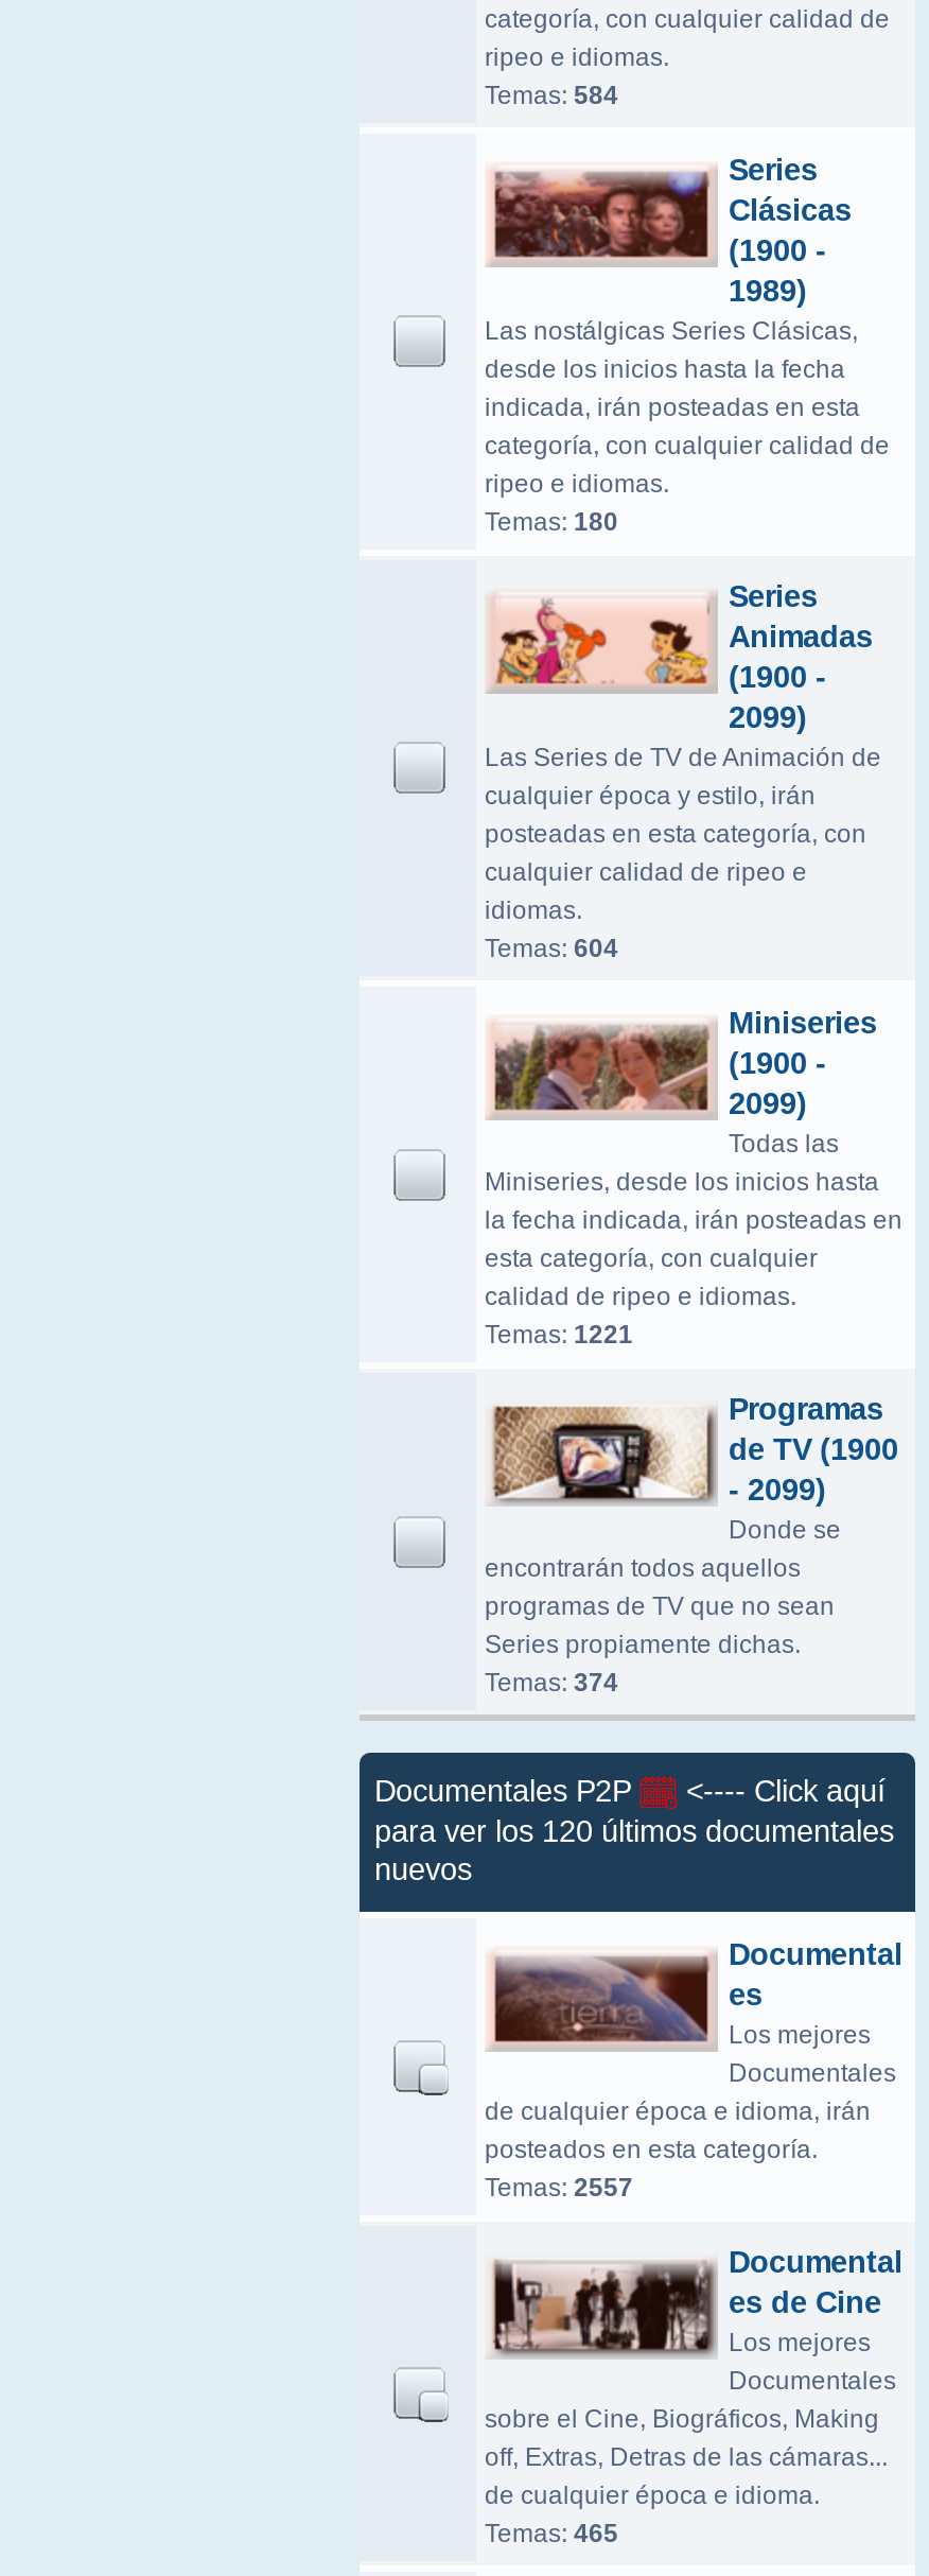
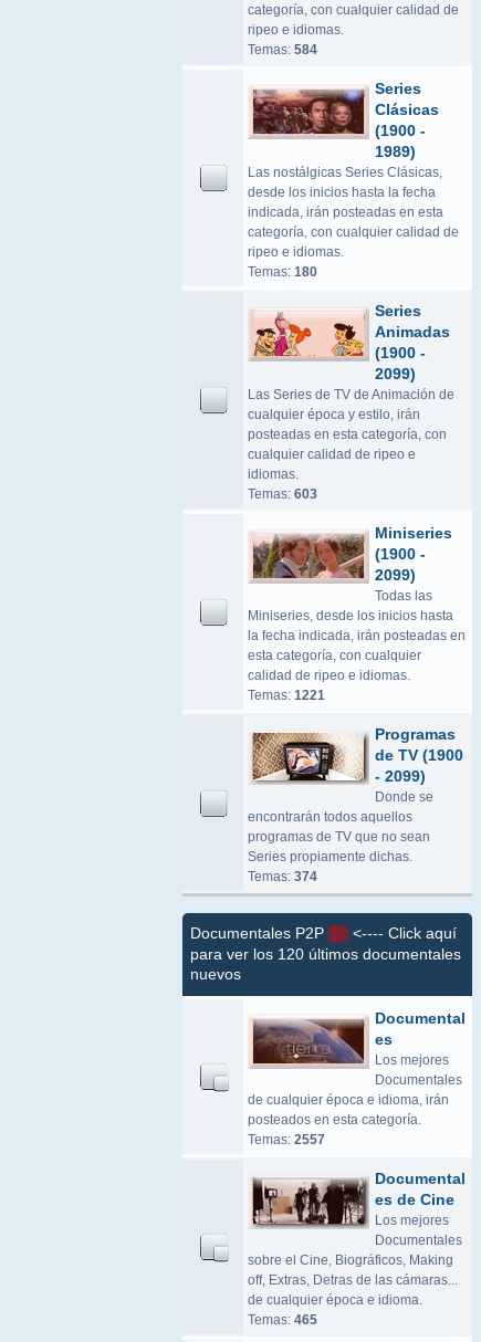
[485,934,618,963] Temas: 604 -> [248,486,317,502] Temas: 603

